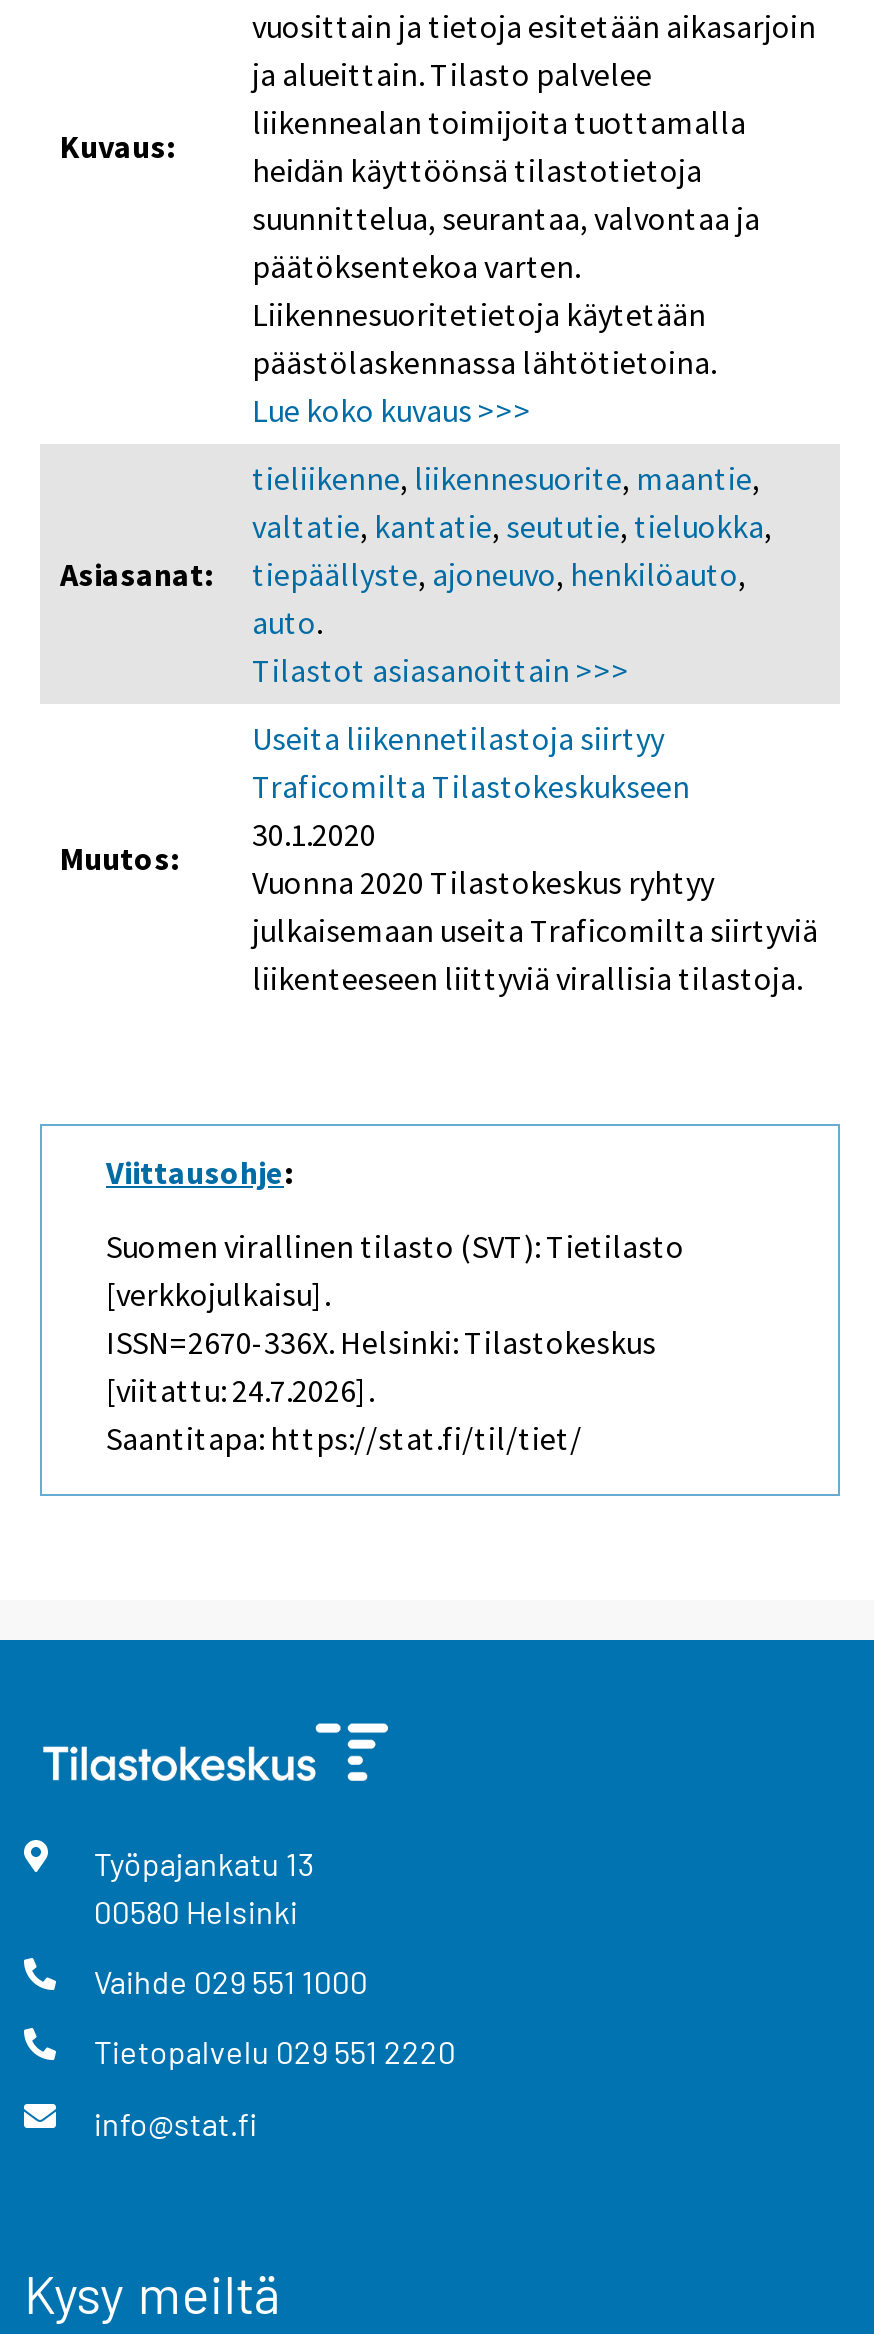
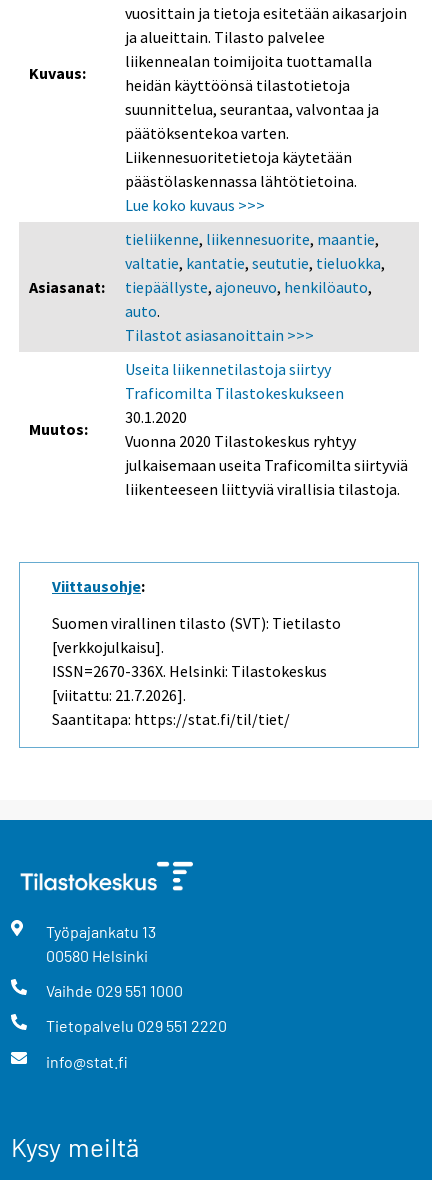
[106,1370,374,1410] [viitattu: 24.7.2026]. -> [52,685,186,705] [viitattu: 21.7.2026].

